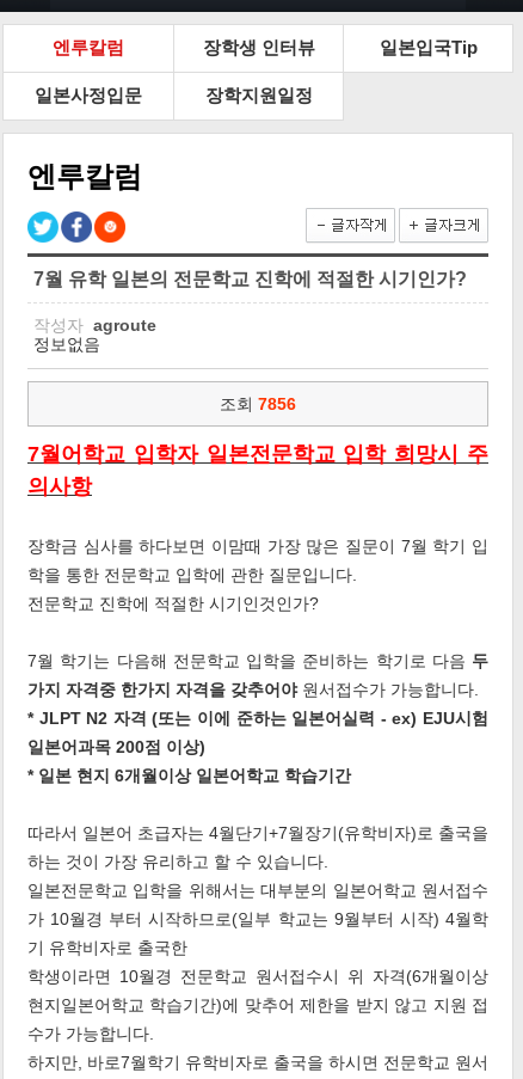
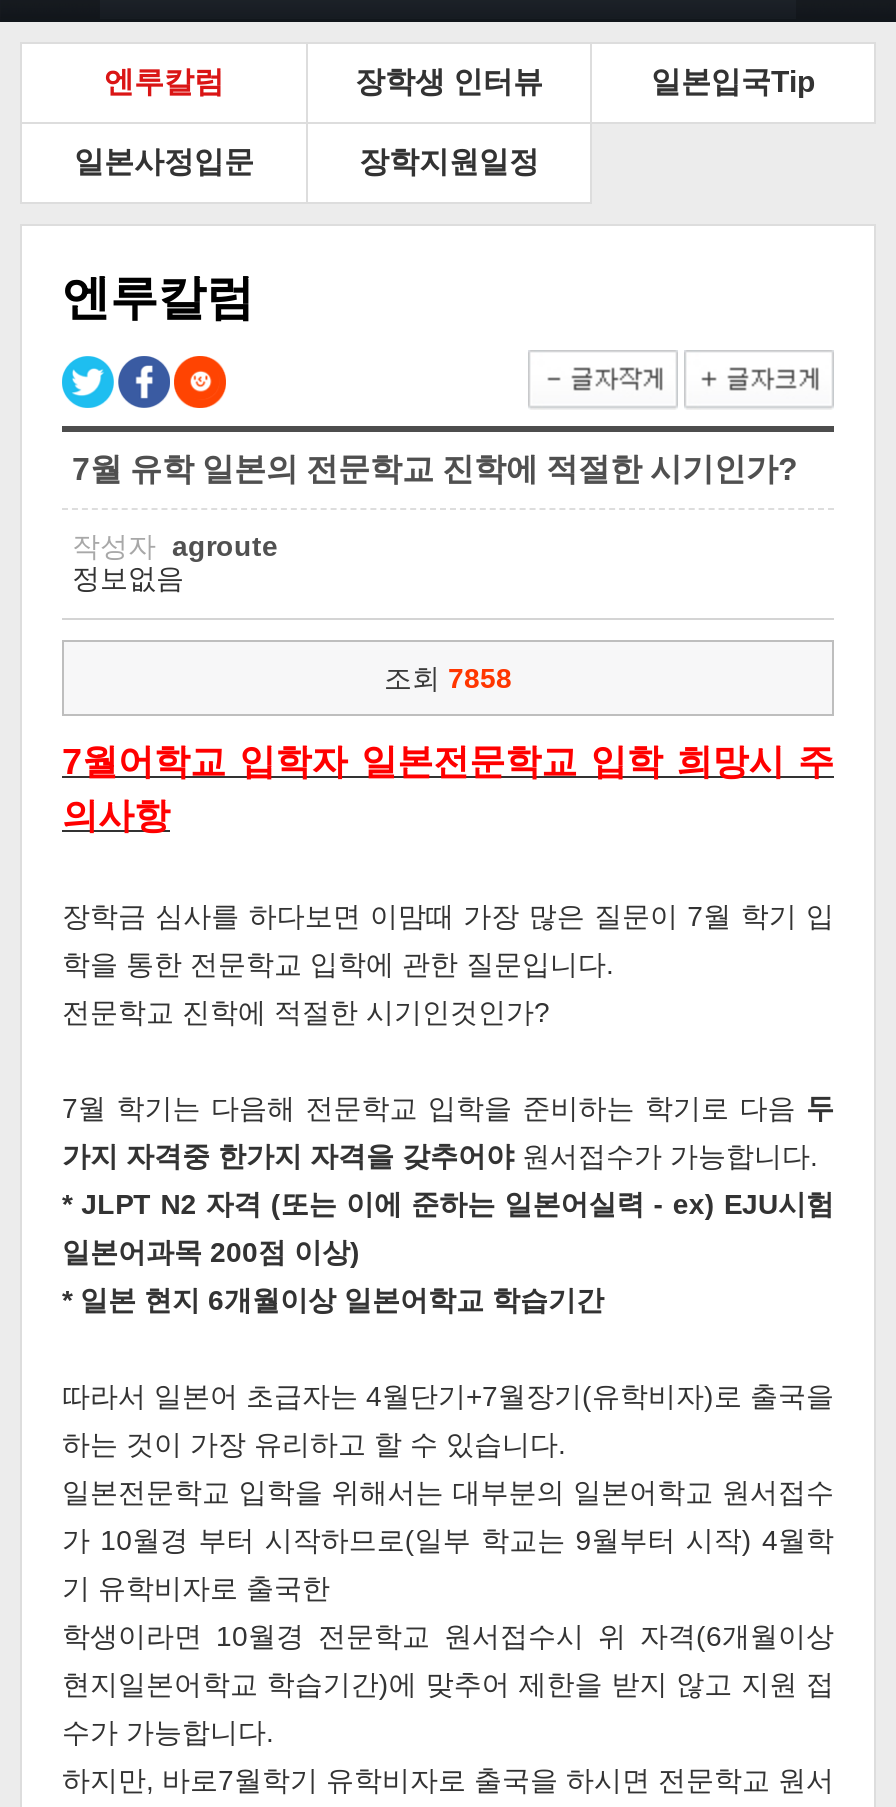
[220,394,296,413] 조회 7856 -> [384,662,512,694] 조회 7858

